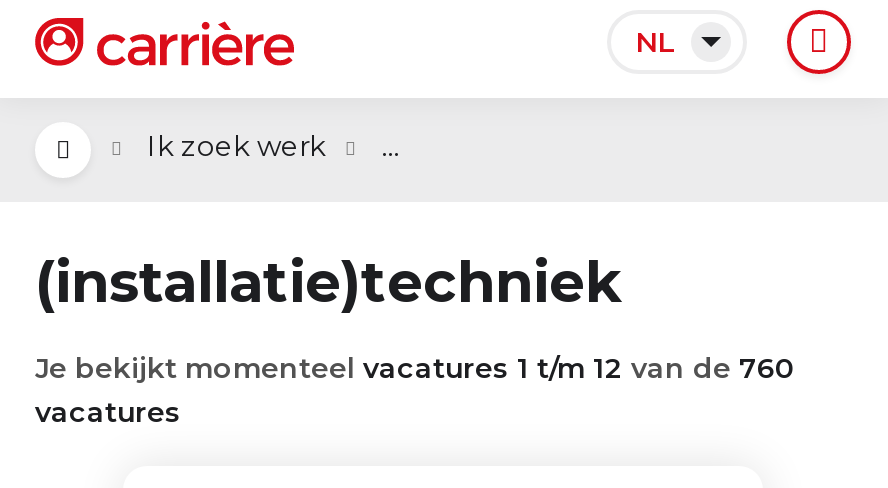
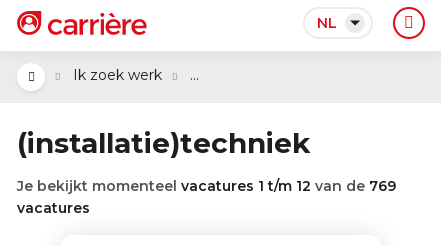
[35,350,795,386] Je bekijkt momenteel vacatures 1 t/m 12 van de 760 -> [17,177,396,195] Je bekijkt momenteel vacatures 1 t/m 12 van de 769

